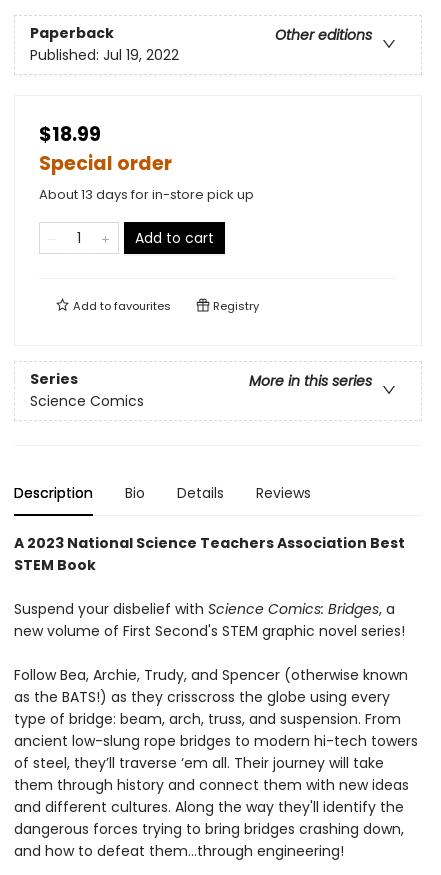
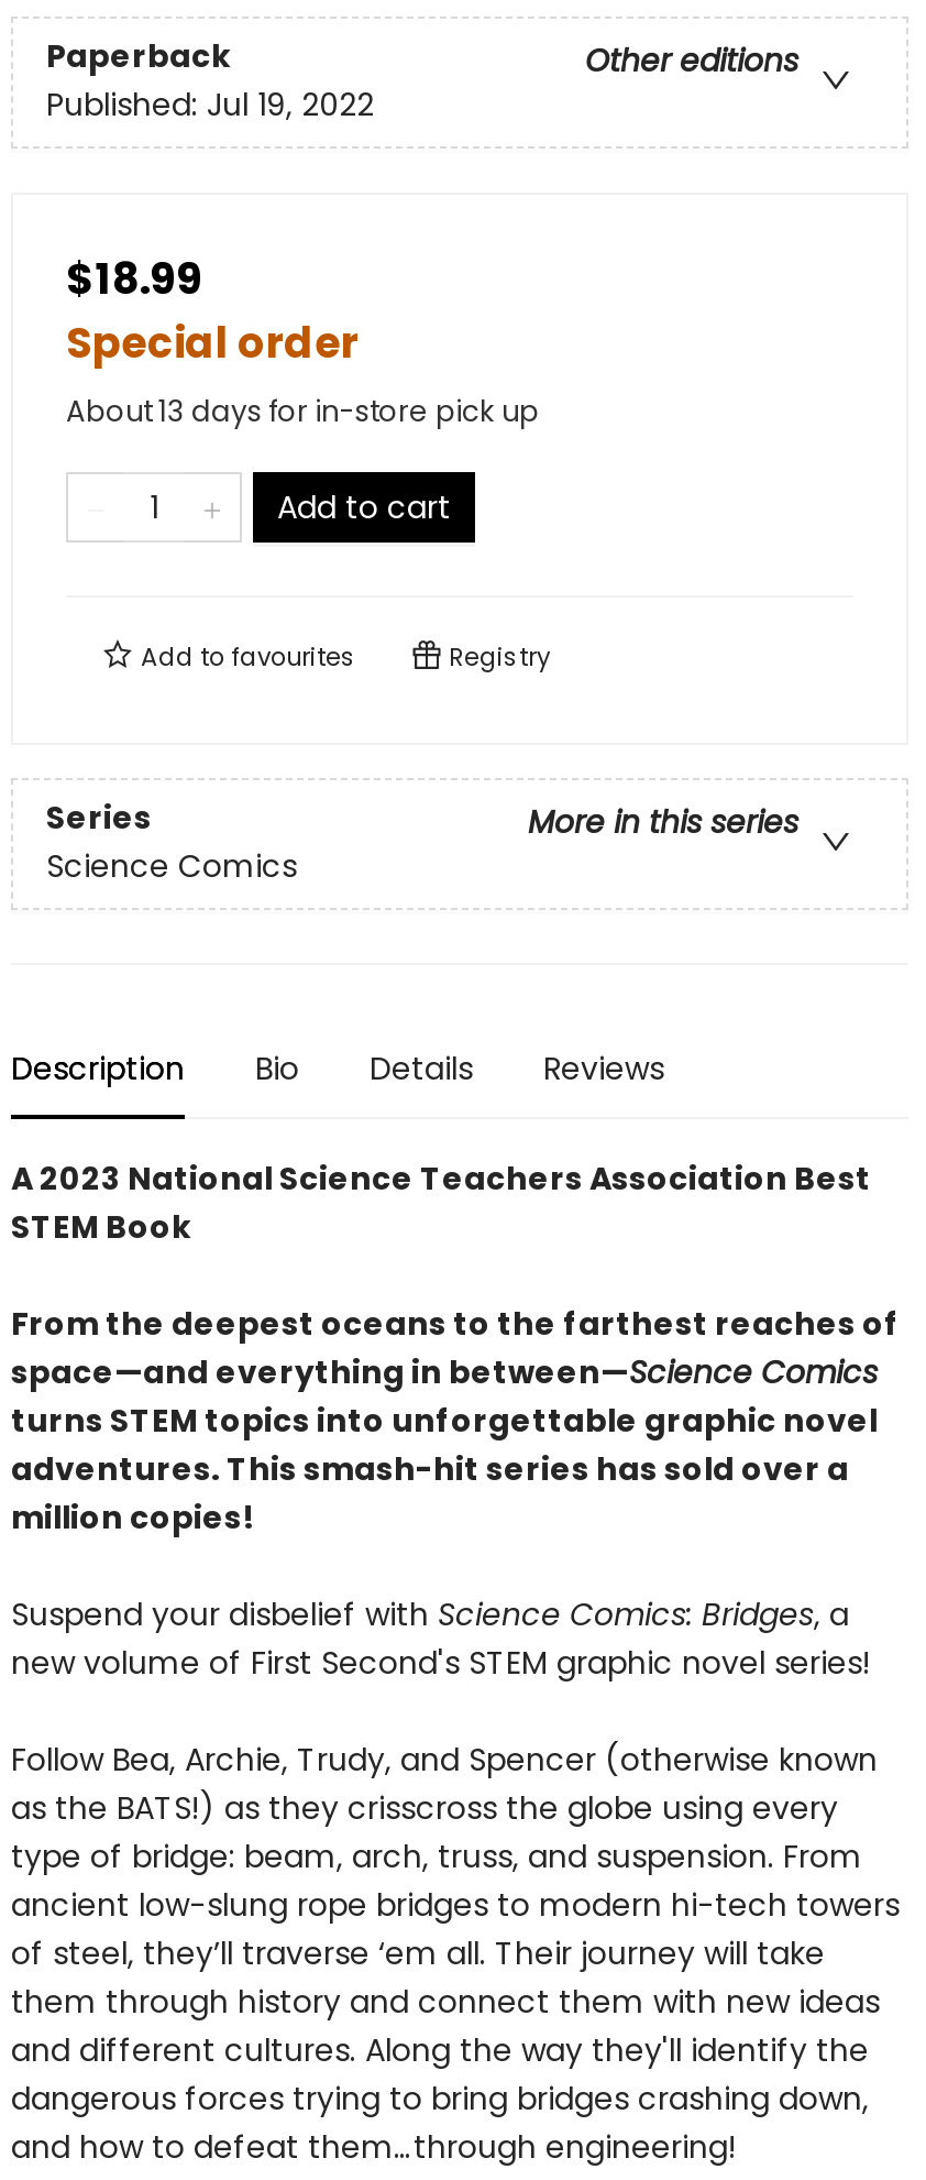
none -> [11,1302,900,1540] From the deepest oceans to the farthest reaches of | space—and everything in between—Science Comics | turns STEM topics into unforgettable graphic novel | adventures. This smash-hit series has sold over a | million copies!

